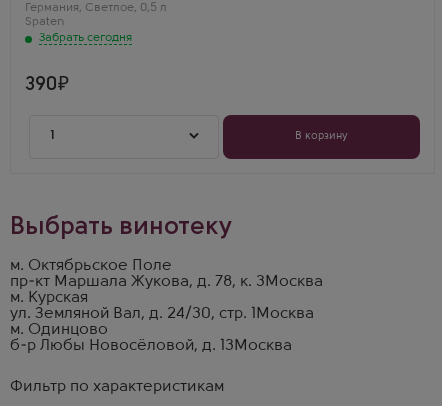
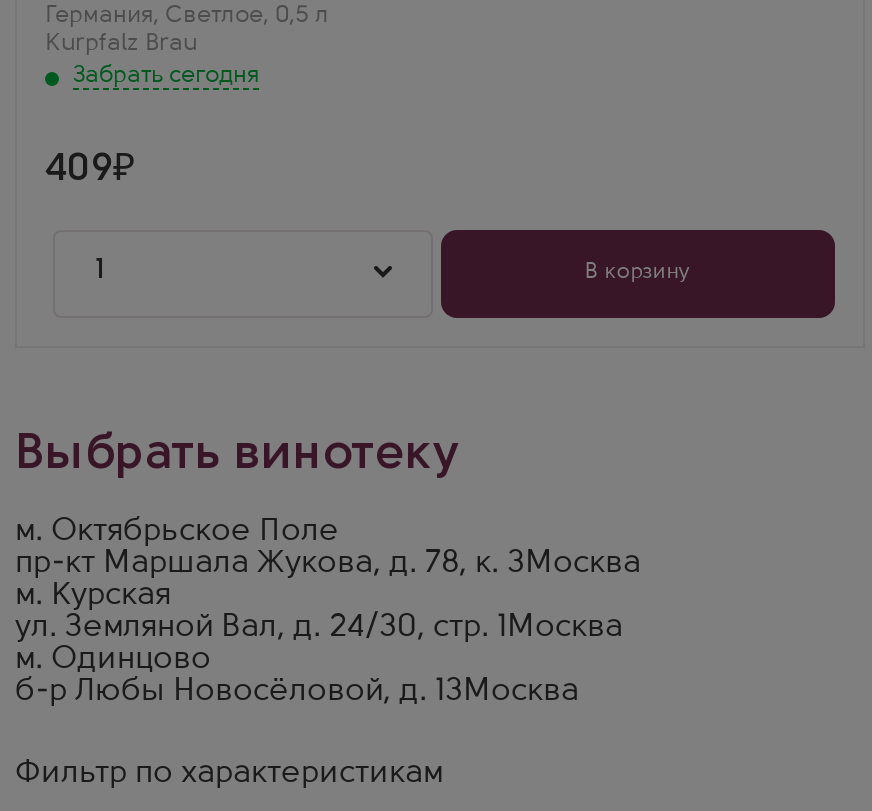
[25,16,64,28] Spaten -> [45,32,197,56] Kurpfalz Brau
[25,76,58,95] 390 -> [45,152,113,190] 409

